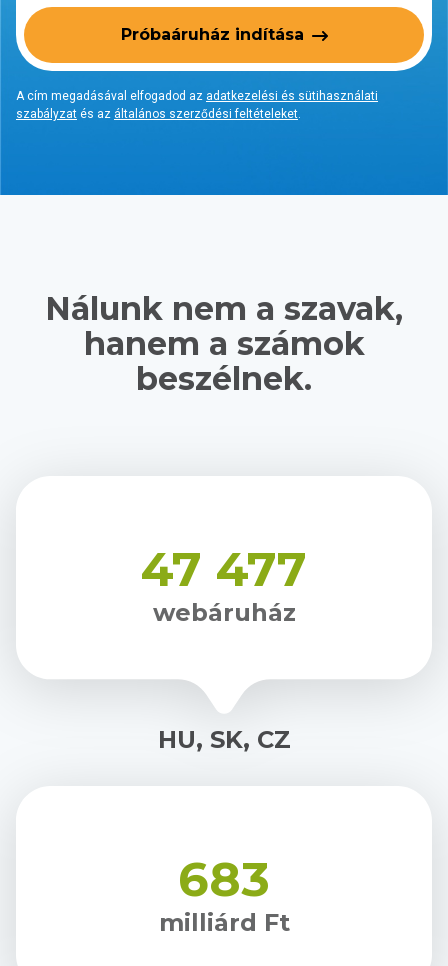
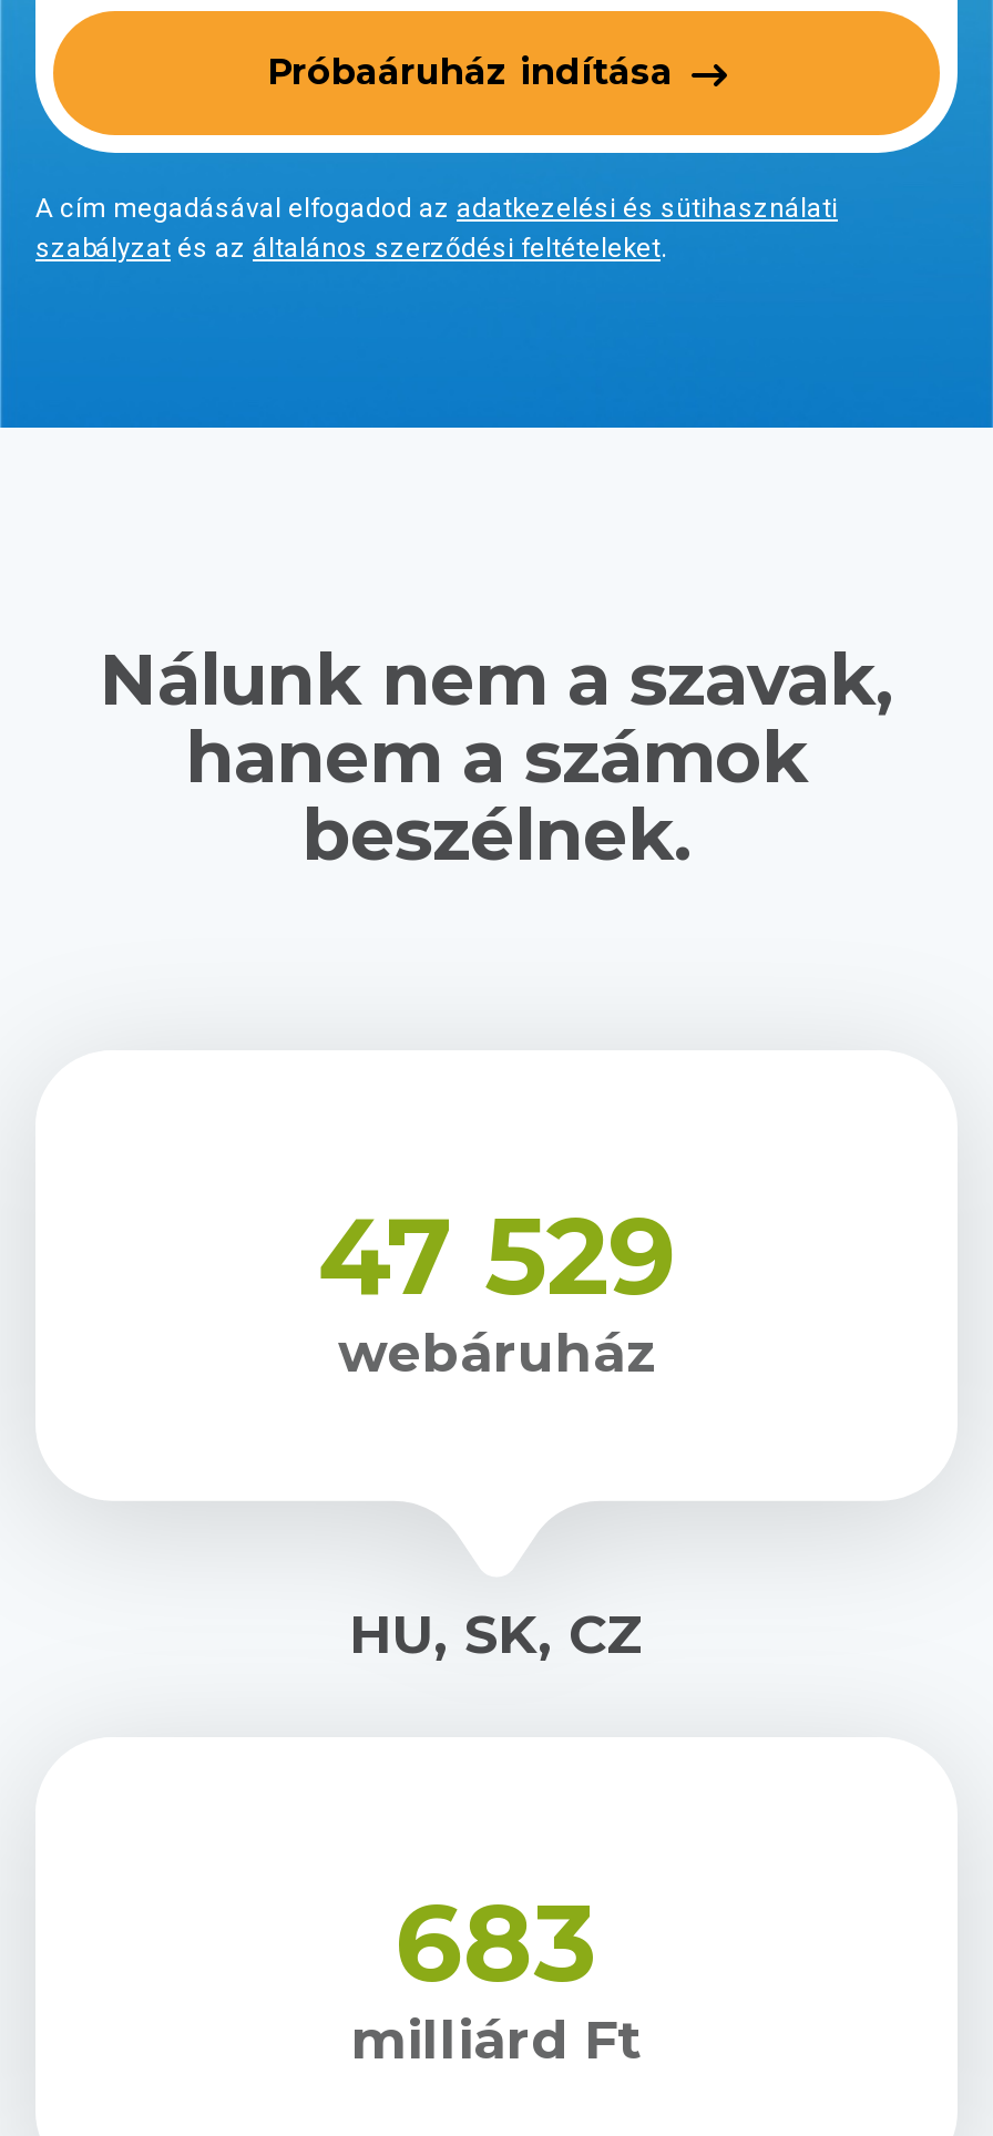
[141,540,307,598] 47 477 -> [318,1192,675,1320] 47 529

